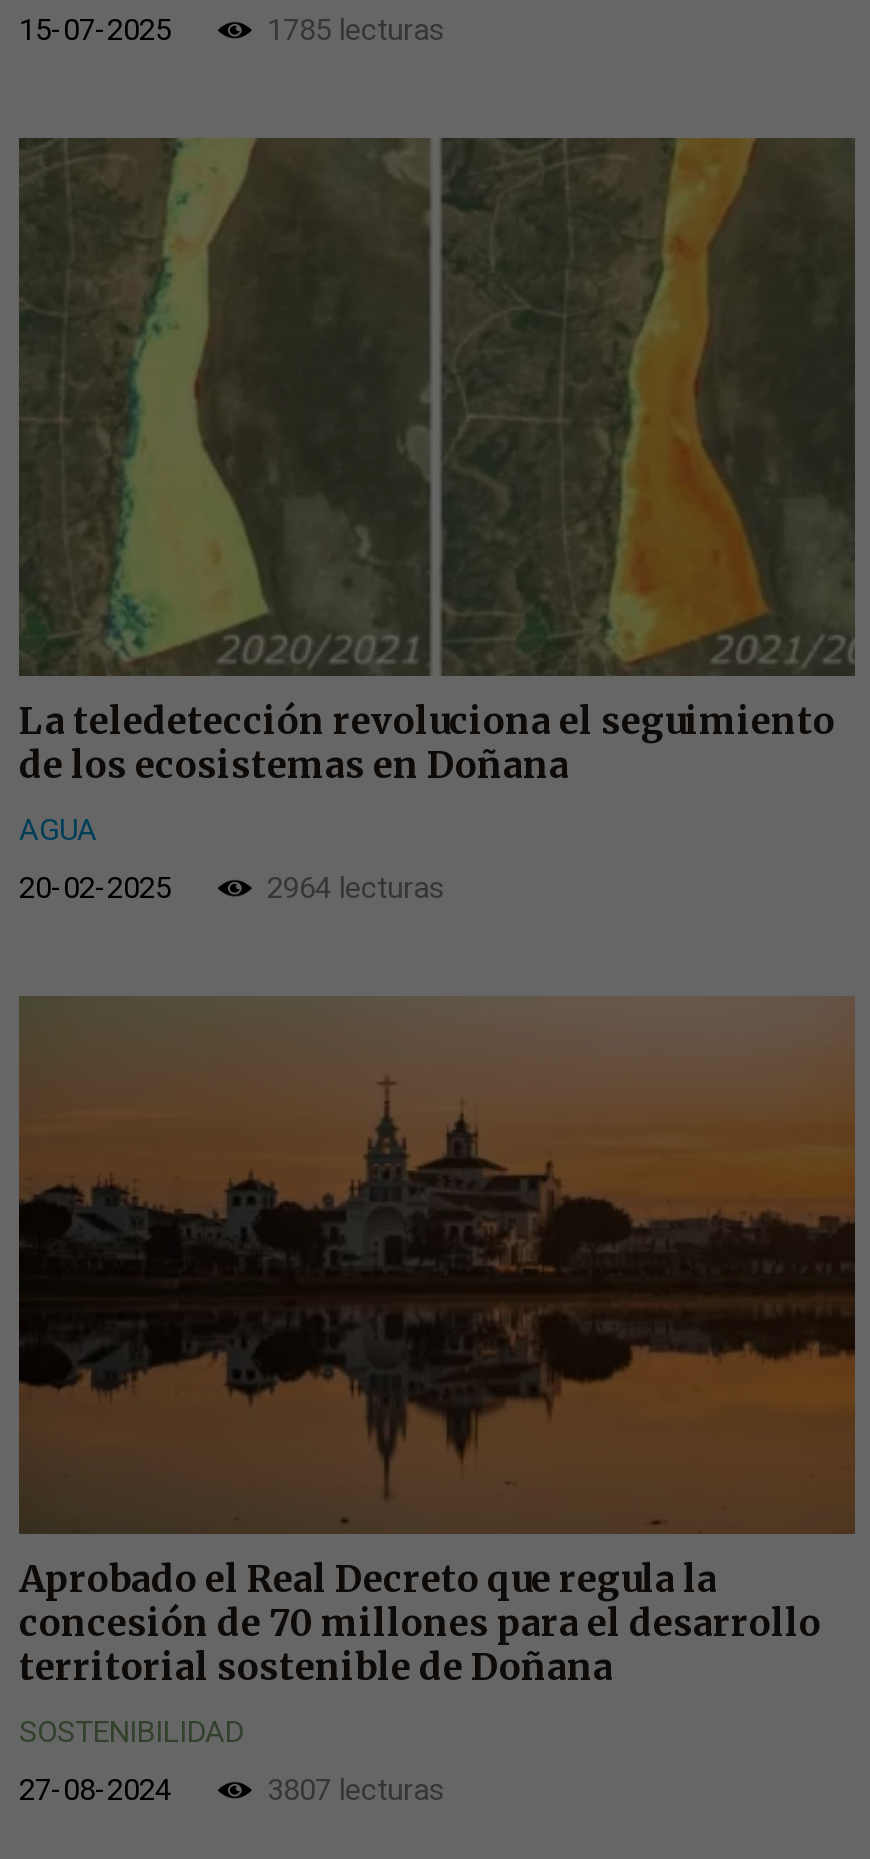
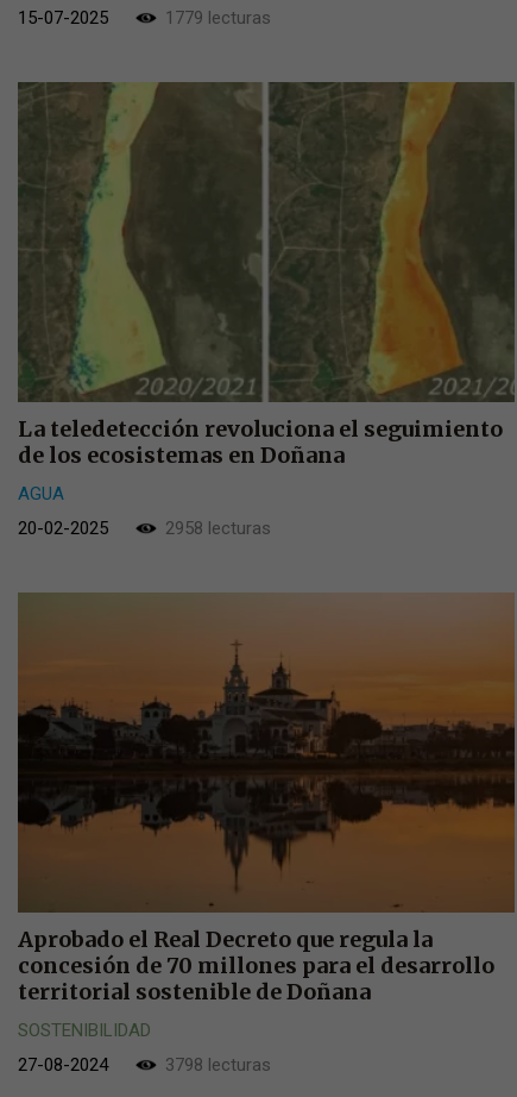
[267,13,445,49] 1785 lecturas -> [165,7,271,29] 1779 lecturas
[267,870,445,906] 2964 lecturas -> [165,518,271,539] 2958 lecturas
[267,1772,445,1808] 3807 lecturas -> [165,1054,271,1075] 3798 lecturas

